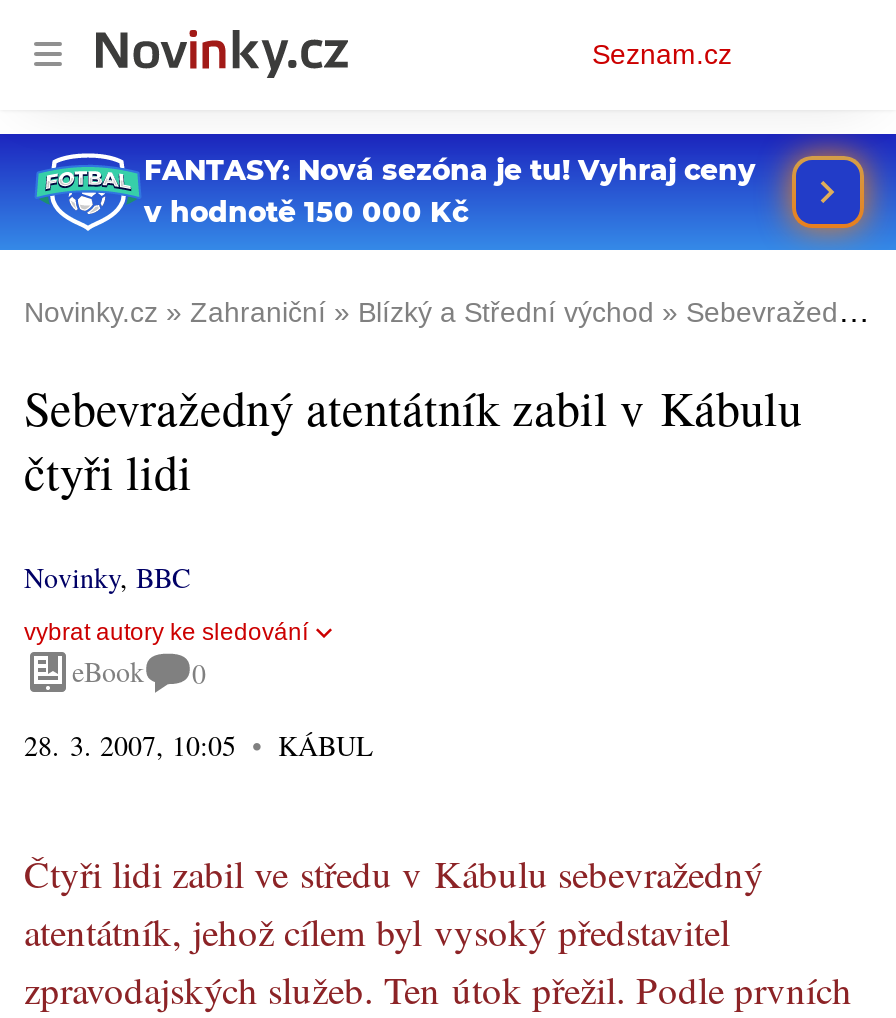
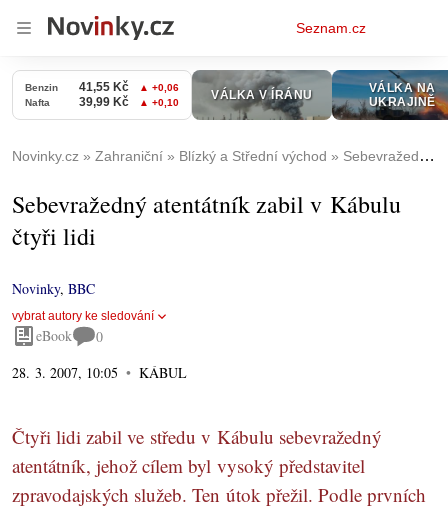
[6,132,890,252] [image] -> [3,68,445,125] [image]

